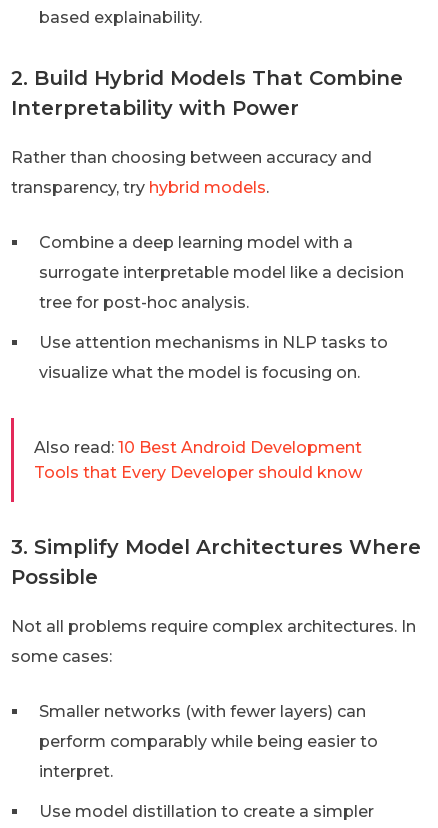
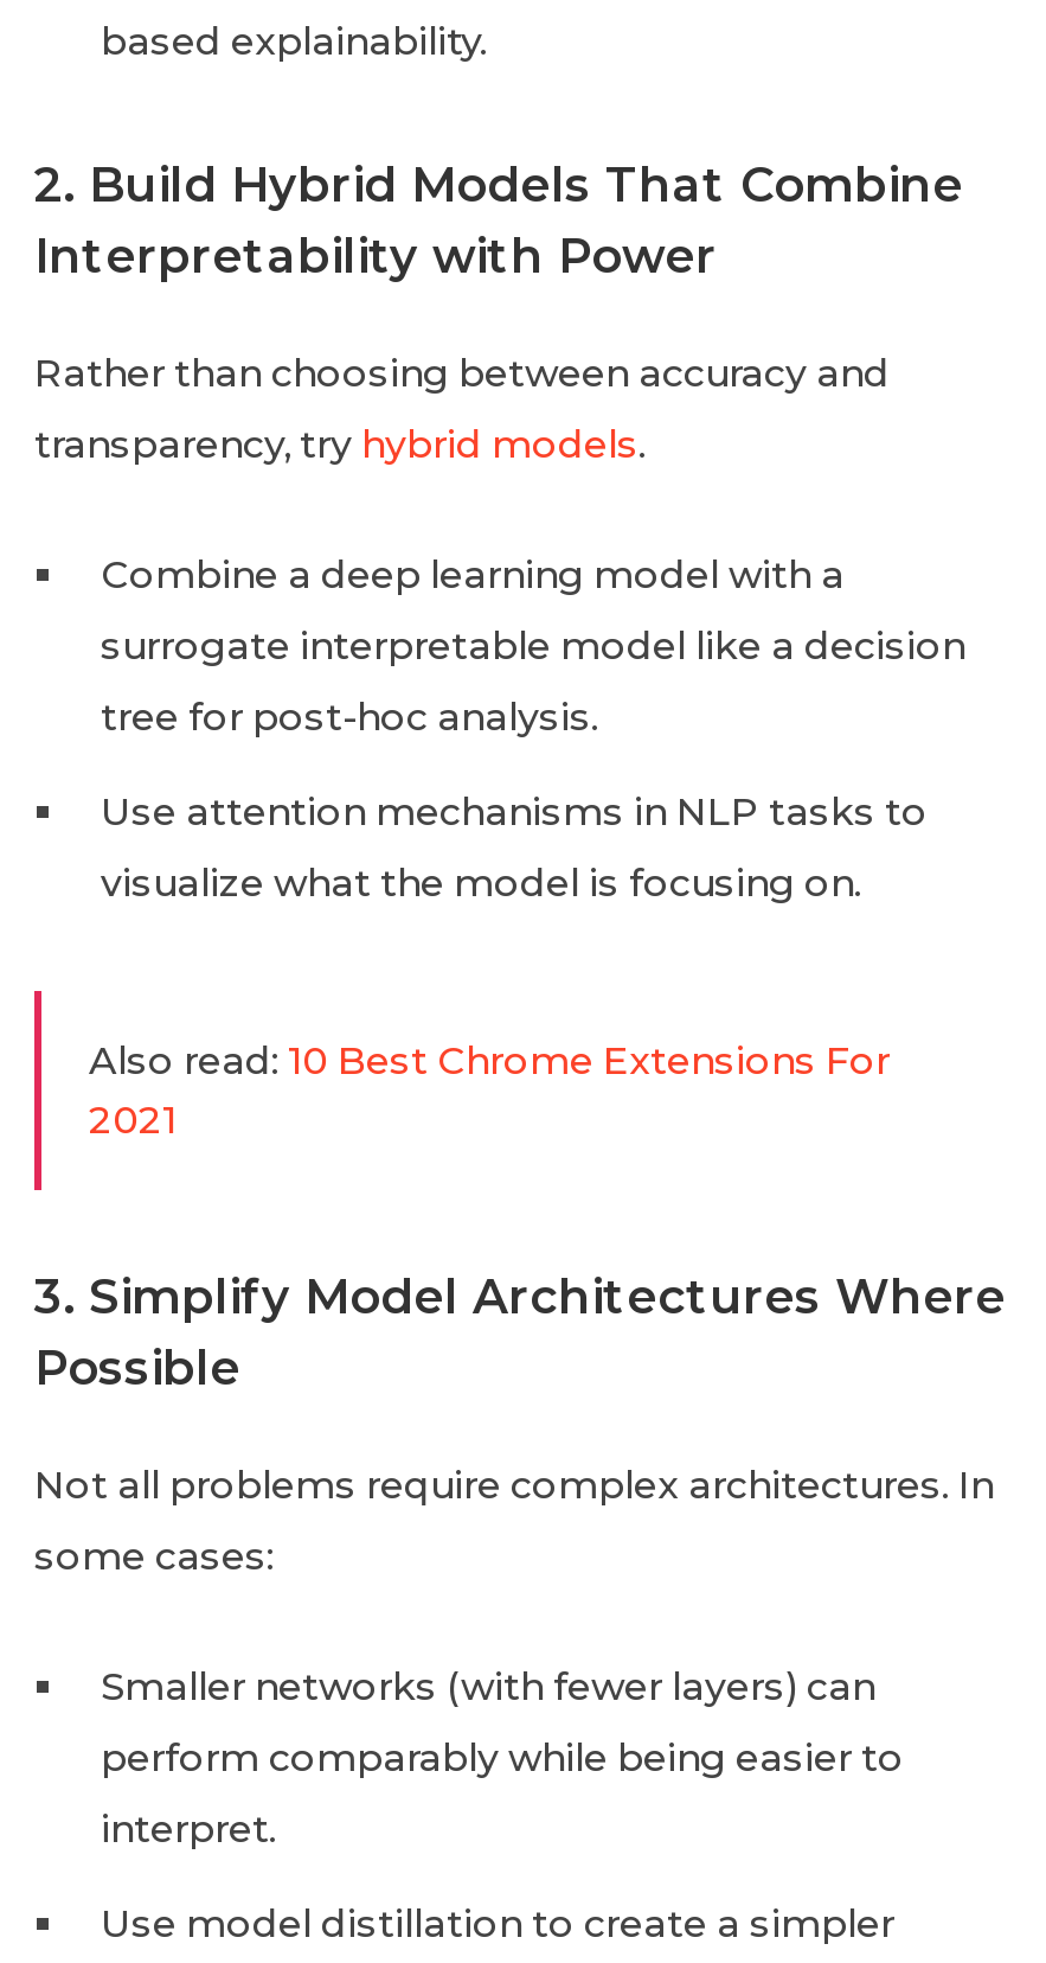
[34,438,362,482] Also read: 10 Best Android Development | Tools that Every Developer should know -> [89,1038,890,1142] Also read: 10 Best Chrome Extensions For | 2021

